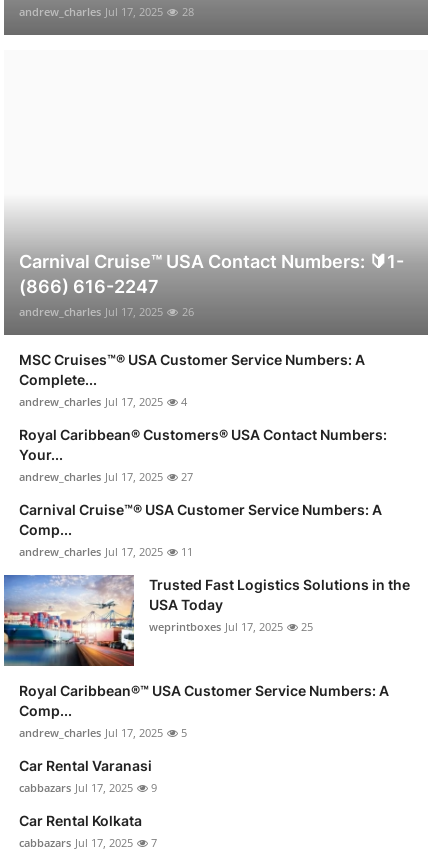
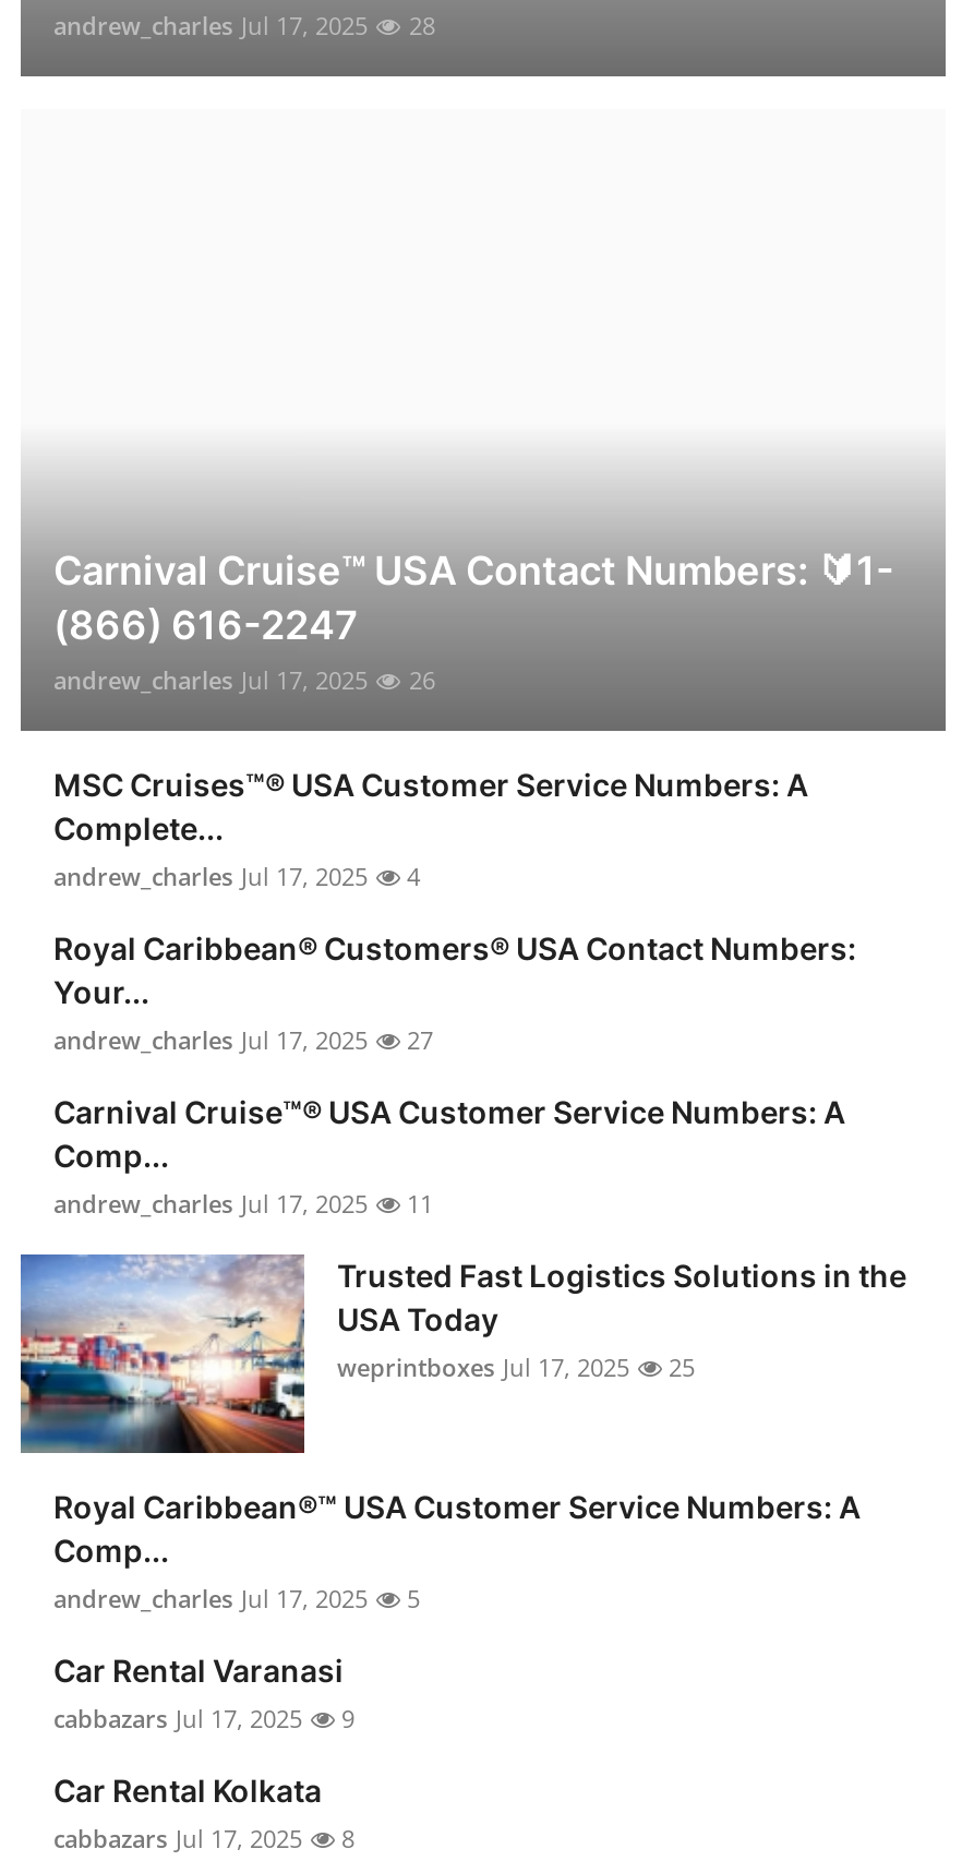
[19,835,157,850] cabbazars Jul 17, 2025 7 -> [53,1822,354,1855] cabbazars Jul 17, 2025 8

